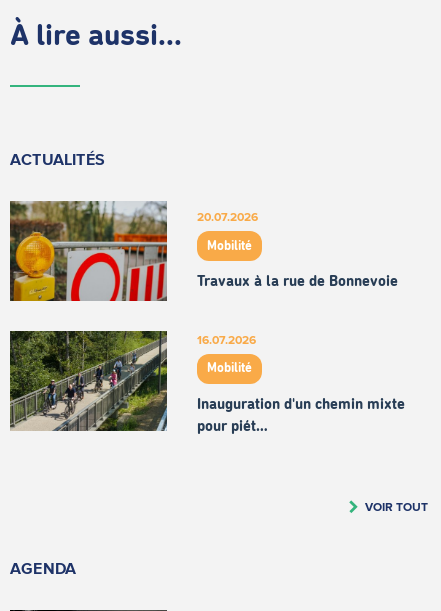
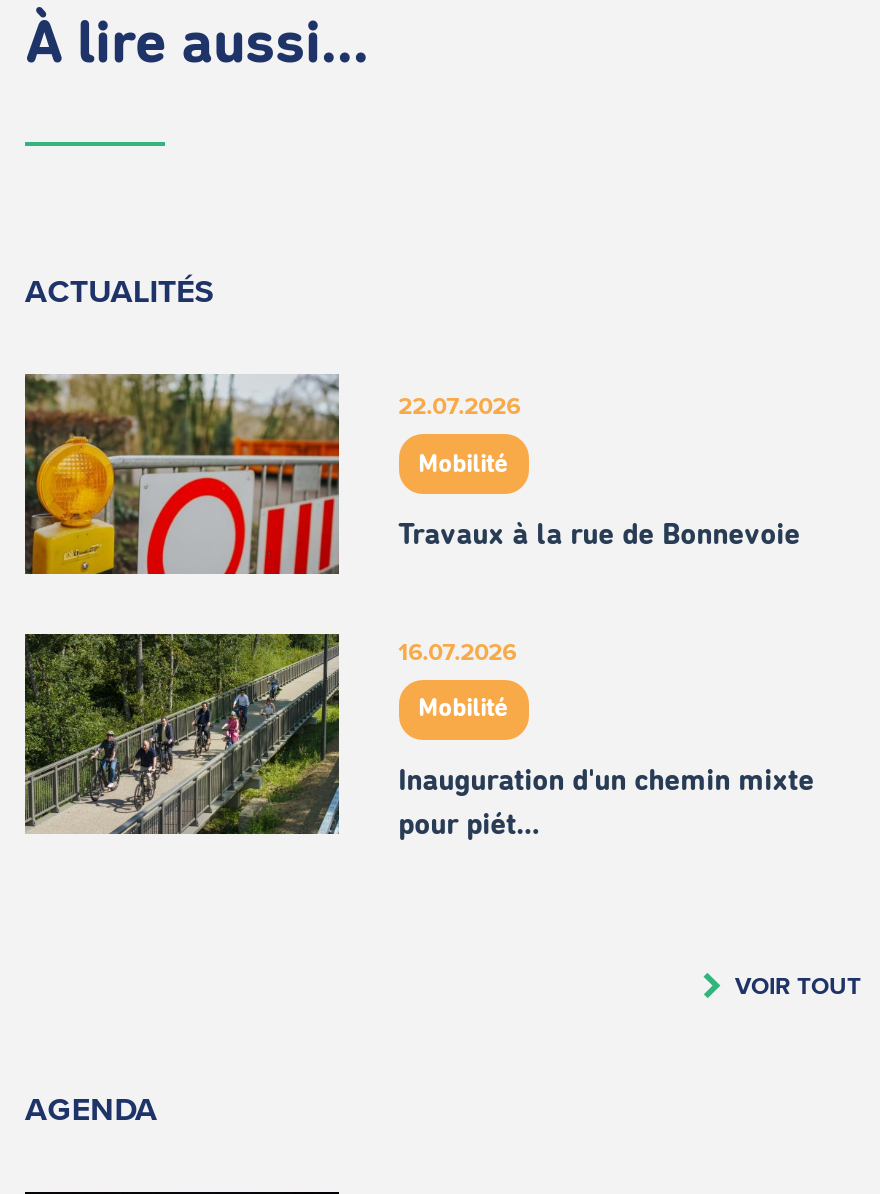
[197,210,258,223] 20.07.2026 -> [398,393,520,419] 22.07.2026

